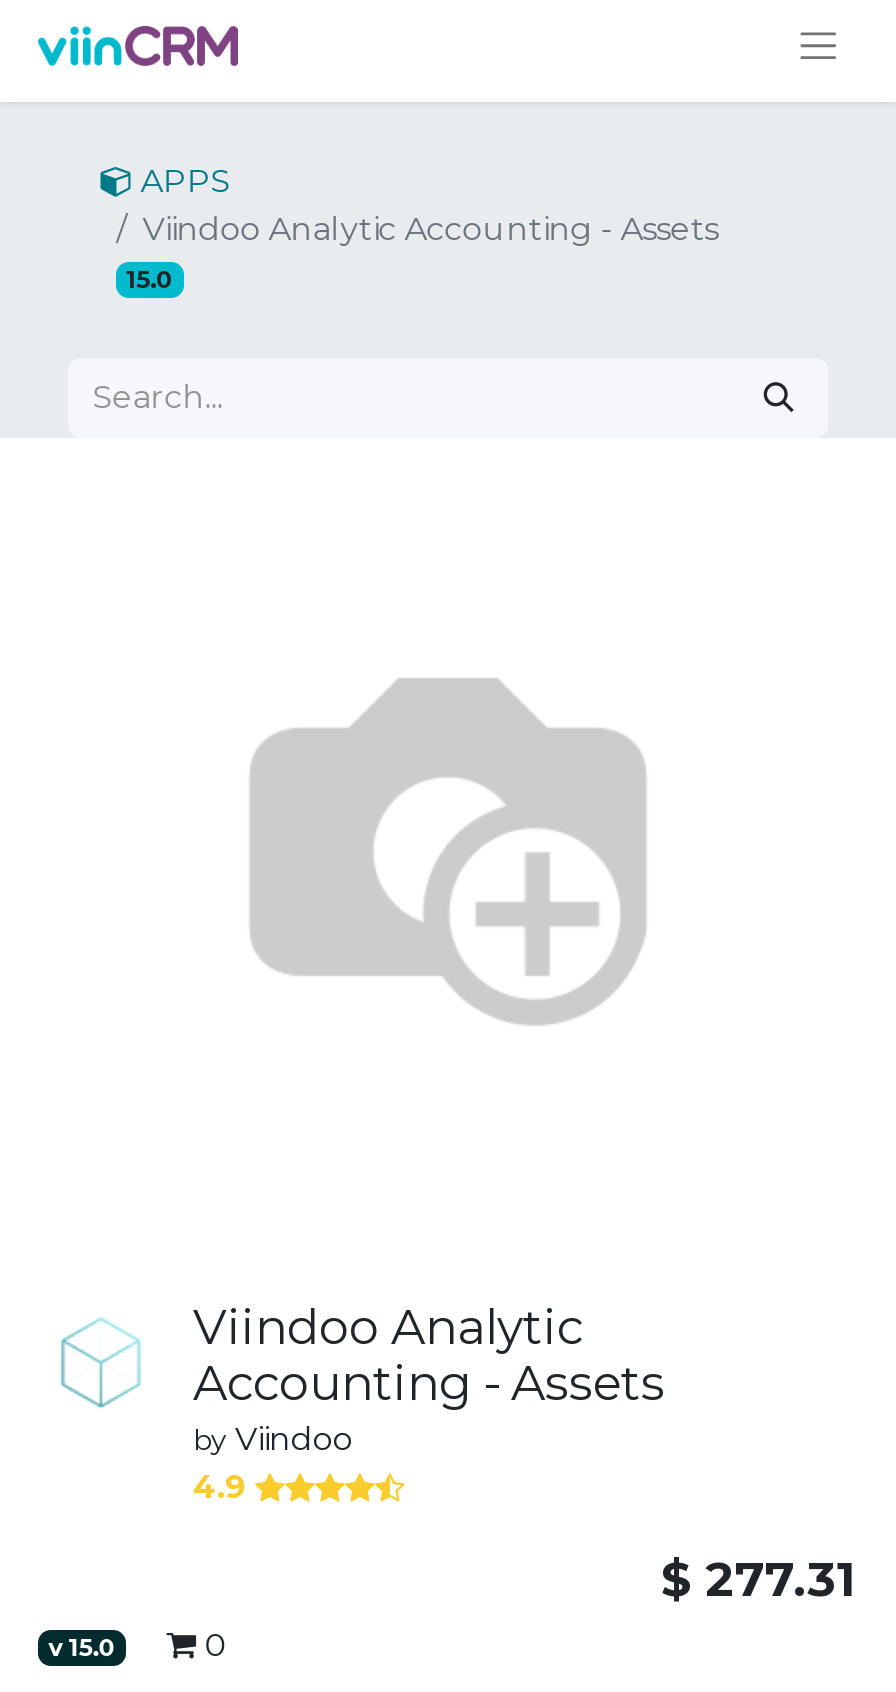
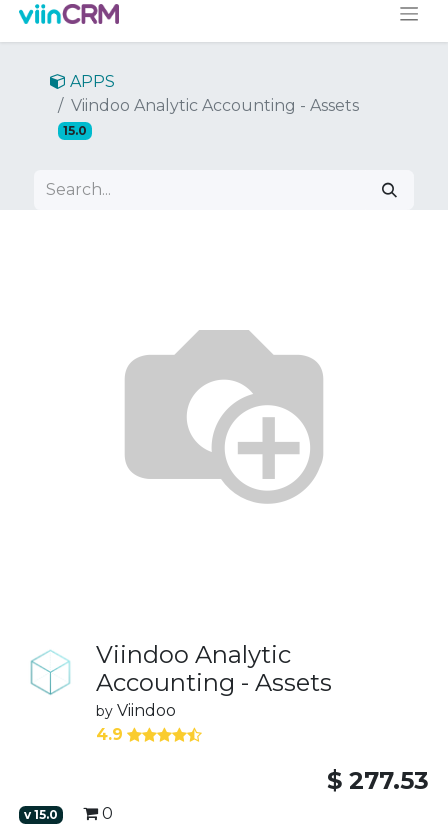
[661,1550,857,1608] $277.31 -> [326,766,428,795] $277.53

